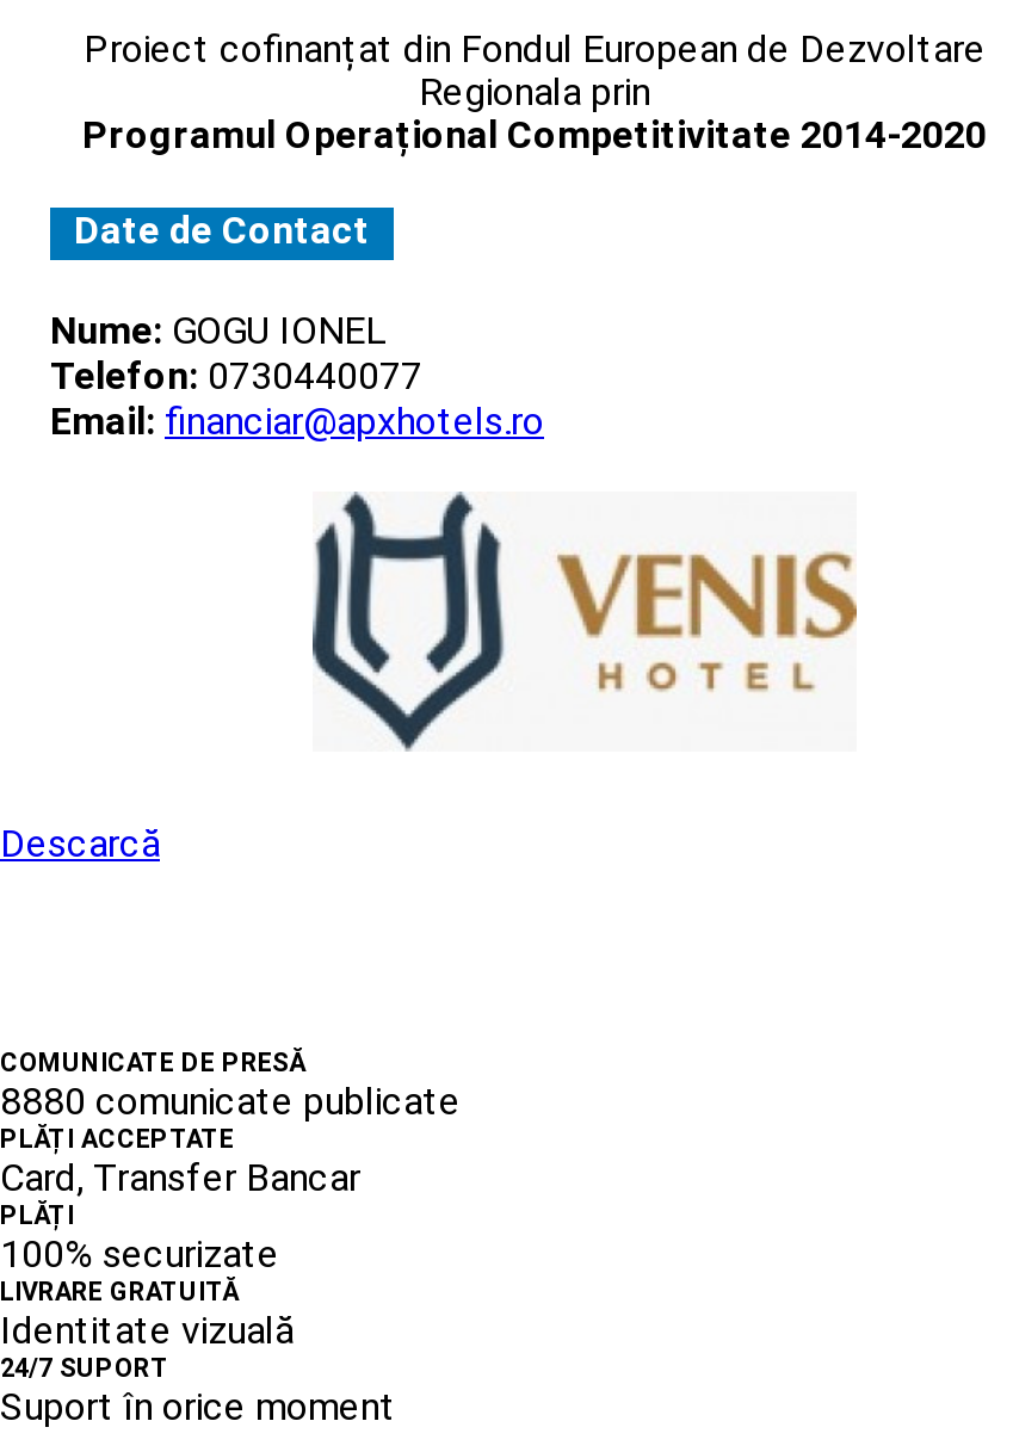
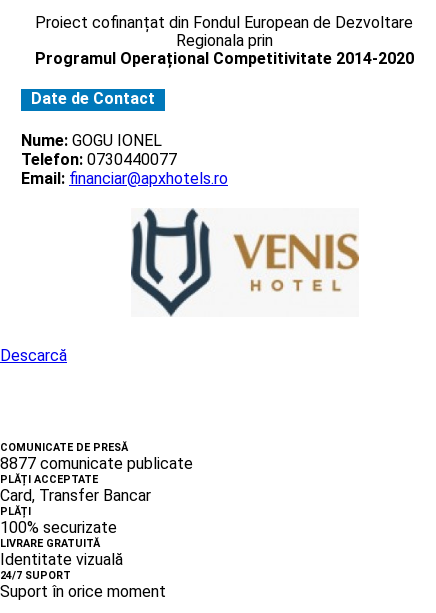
[0,1078,461,1123] 8880 comunicate publicate -> [0,454,193,473] 8877 comunicate publicate

